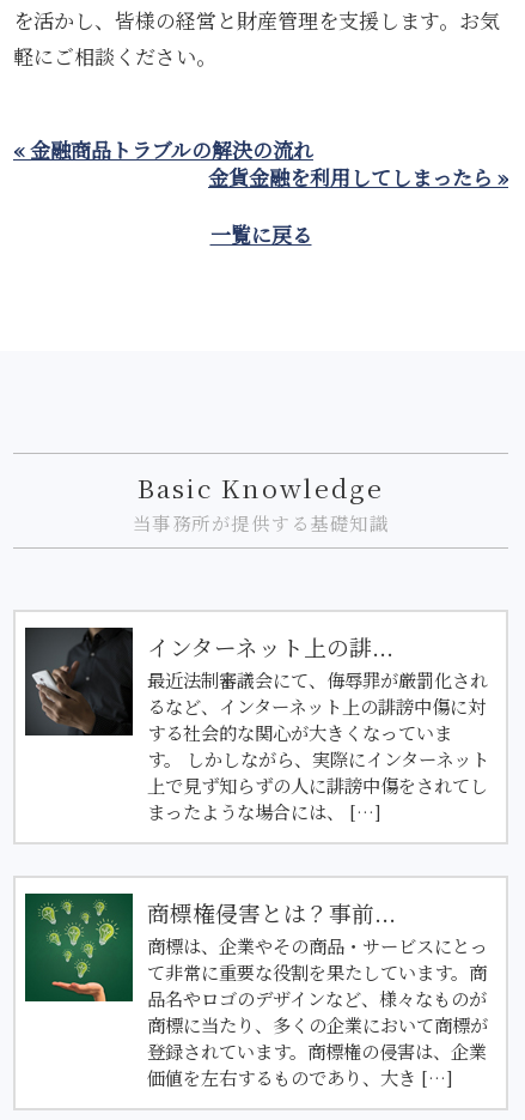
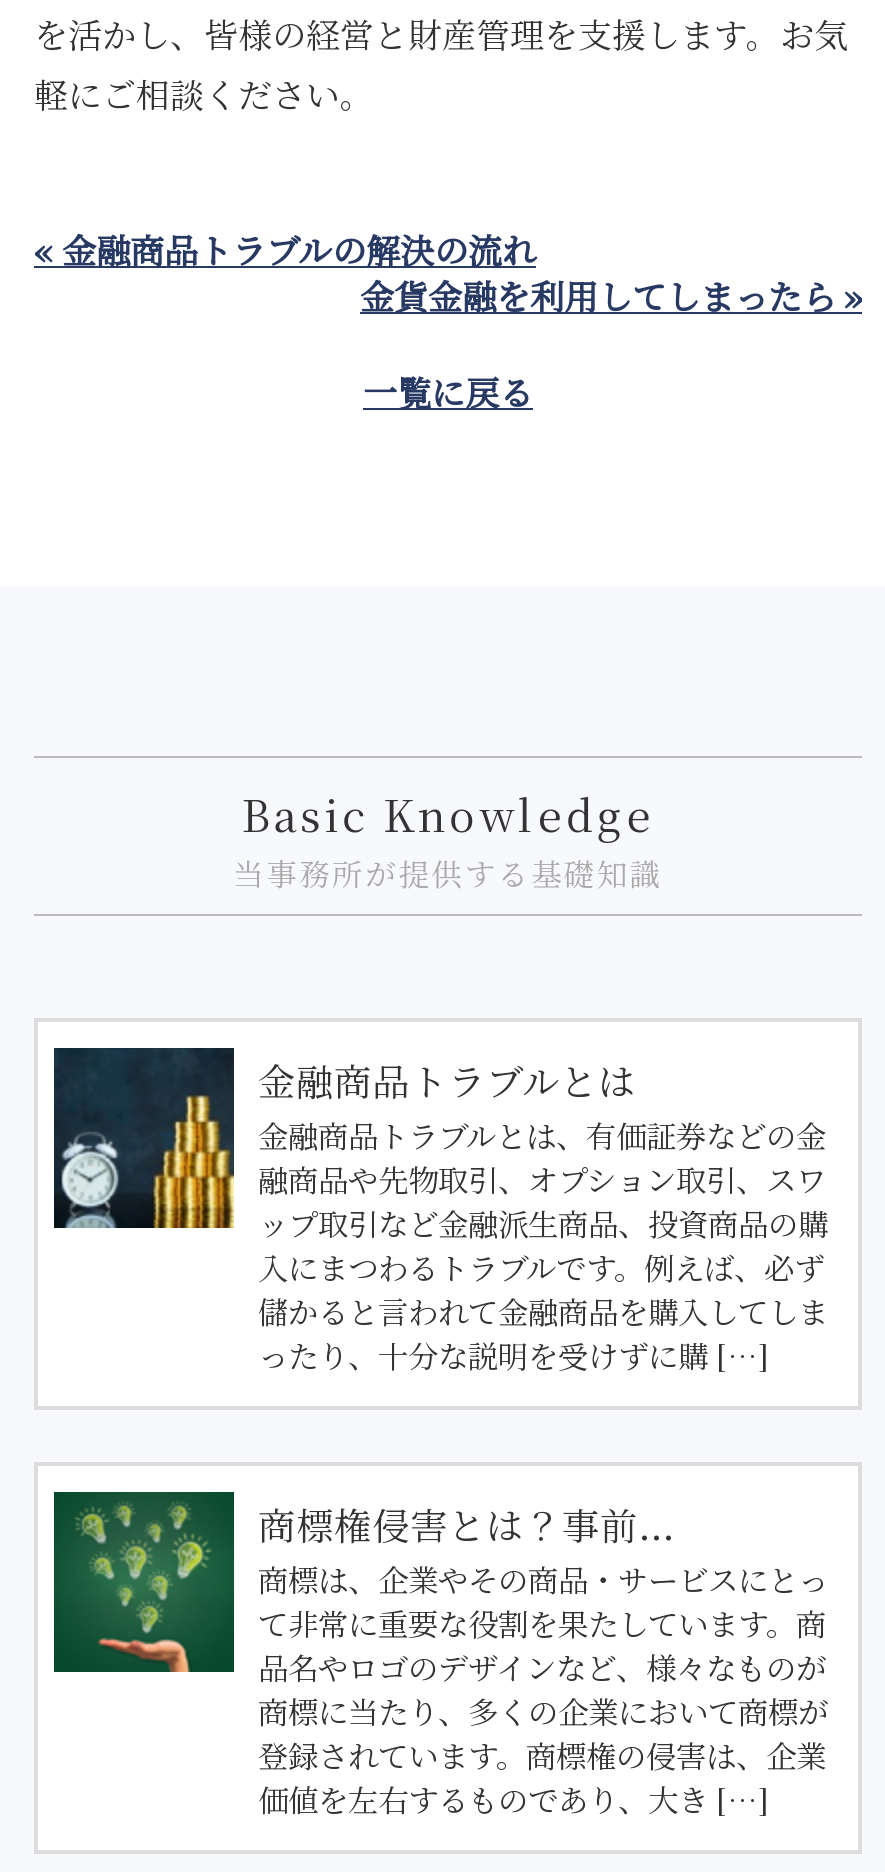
[26,626,489,824] [image] | インターネット上の誹... | 最近法制審議会にて、侮辱罪が厳罰化され | るなど、インターネット上の誹謗中傷に対 | する社会的な関心が大きくなっていま | す。 しかしながら、実際にインターネット | 上で見ず知らずの人に誹謗中傷をされてし | まったような場合には、 […] -> [58,1046,828,1376] [image] | 金融商品トラブルとは | 金融商品トラブルとは、有価証券などの金 | 融商品や先物取引、オプション取引、スワ | ップ取引など金融派生商品、投資商品の購 | 入にまつわるトラブルです。例えば、必ず | 儲かると言われて金融商品を購入してしま | ったり、十分な説明を受けずに購 […]

